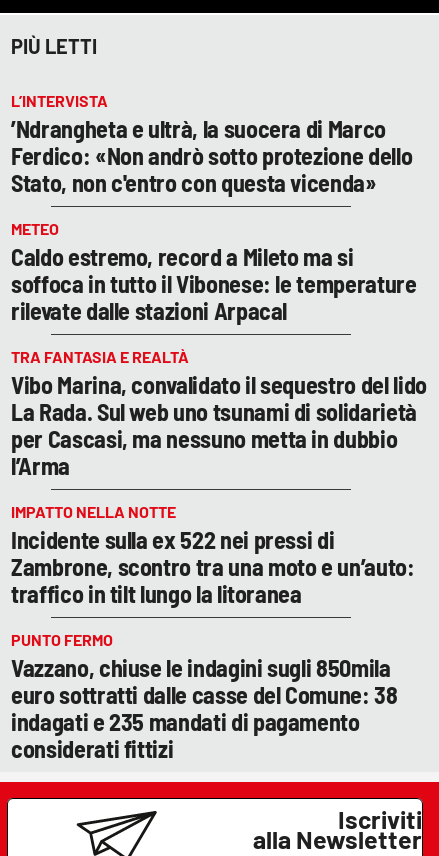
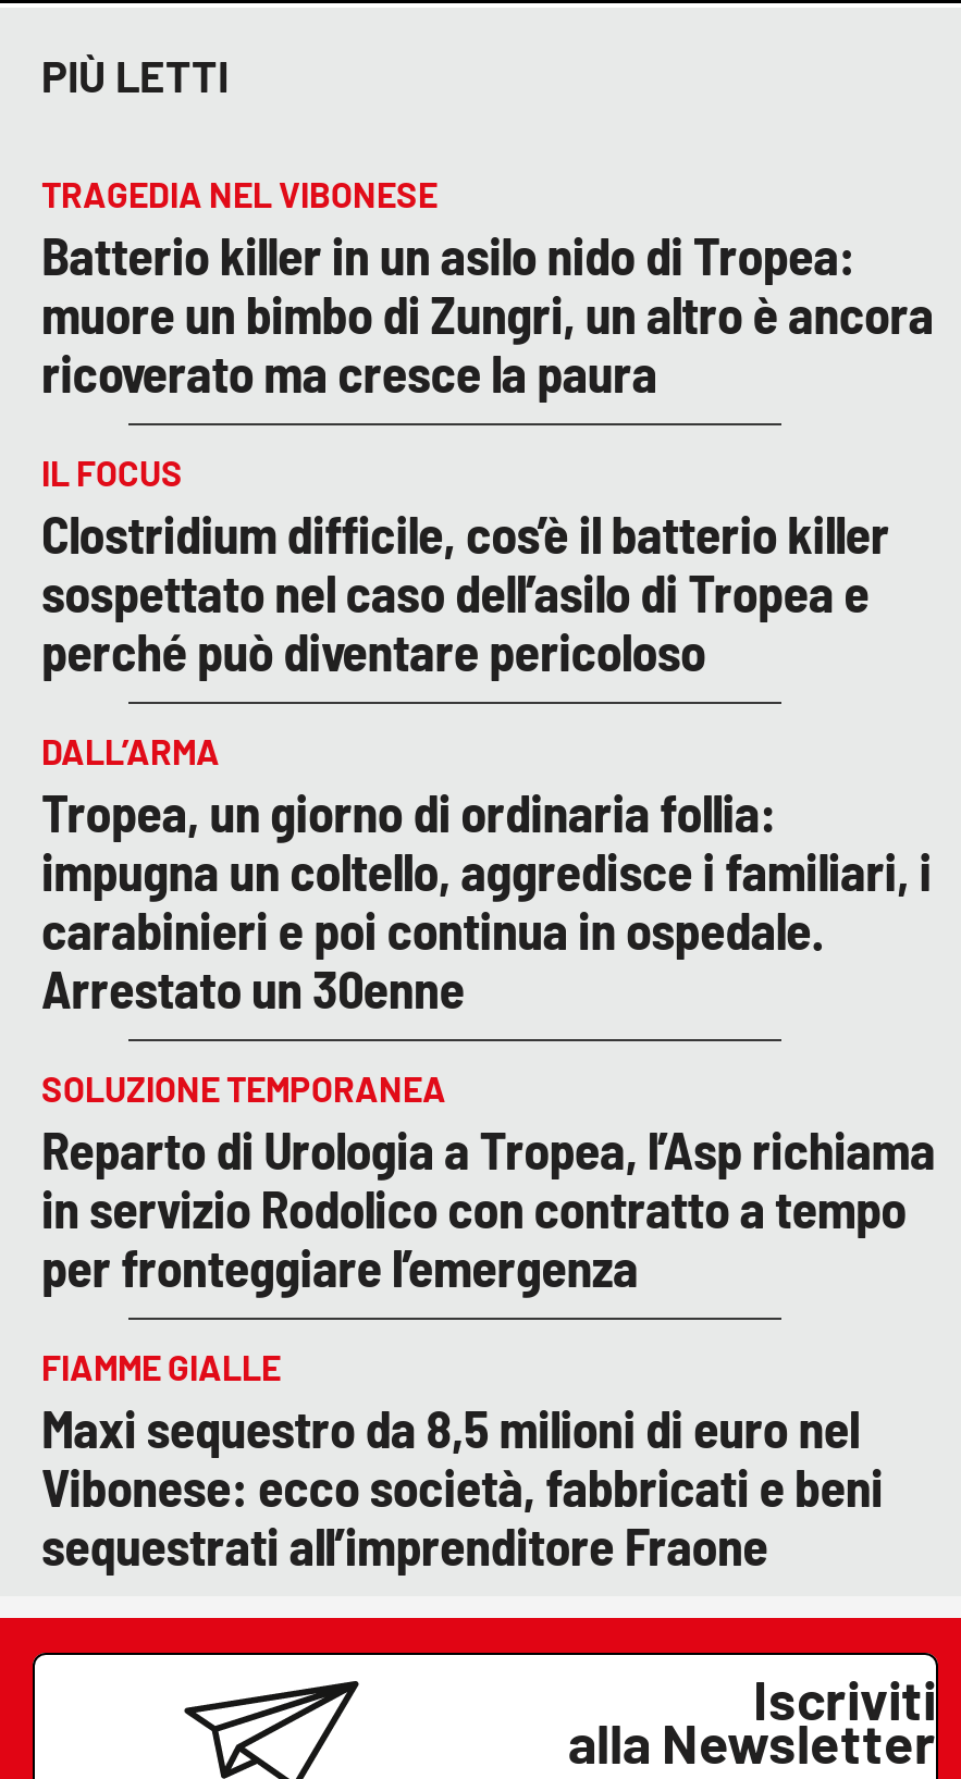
[11,91,412,197] L’INTERVISTA | ’Ndrangheta e ultrà, la suocera di Marco | Ferdico: «Non andrò sotto protezione dello | Stato, non c'entro con questa vicenda» -> [41,173,934,404] TRAGEDIA NEL VIBONESE | Batterio killer in un asilo nido di Tropea: | muore un bimbo di Zungri, un altro è ancora | ricoverato ma cresce la paura
[11,219,417,325] METEO | Caldo estremo, record a Mileto ma si | soffoca in tutto il Vibonese: le temperature | rilevate dalle stazioni Arpacal -> [41,452,889,682] IL FOCUS | Clostridium difficile, cos’è il batterio killer | sospettato nel caso dell’asilo di Tropea e | perché può diventare pericoloso
[11,347,427,480] TRA FANTASIA E REALTÀ | Vibo Marina, convalidato il sequestro del lido | La Rada. Sul web uno tsunami di solidarietà | per Cascasi, ma nessuno metta in dubbio | l’Arma -> [41,730,931,1020] DALL’ARMA | Tropea, un giorno di ordinaria follia: | impugna un coltello, aggredisce i familiari, i | carabinieri e poi continua in ospedale. | Arrestato un 30enne
[11,502,415,608] IMPATTO NELLA NOTTE | Incidente sulla ex 522 nei pressi di | Zambrone, scontro tra una moto e un’auto: | traffico in tilt lungo la litoranea -> [41,1067,935,1298] SOLUZIONE TEMPORANEA | Reparto di Urologia a Tropea, l’Asp richiama | in servizio Rodolico con contratto a tempo | per fronteggiare l’emergenza
[11,630,398,763] PUNTO FERMO | Vazzano, chiuse le indagini sugli 850mila | euro sottratti dalle casse del Comune: 38 | indagati e 235 mandati di pagamento | considerati fittizi -> [41,1346,883,1577] FIAMME GIALLE | Maxi sequestro da 8,5 milioni di euro nel | Vibonese: ecco società, fabbricati e beni | sequestrati all’imprenditore Fraone

